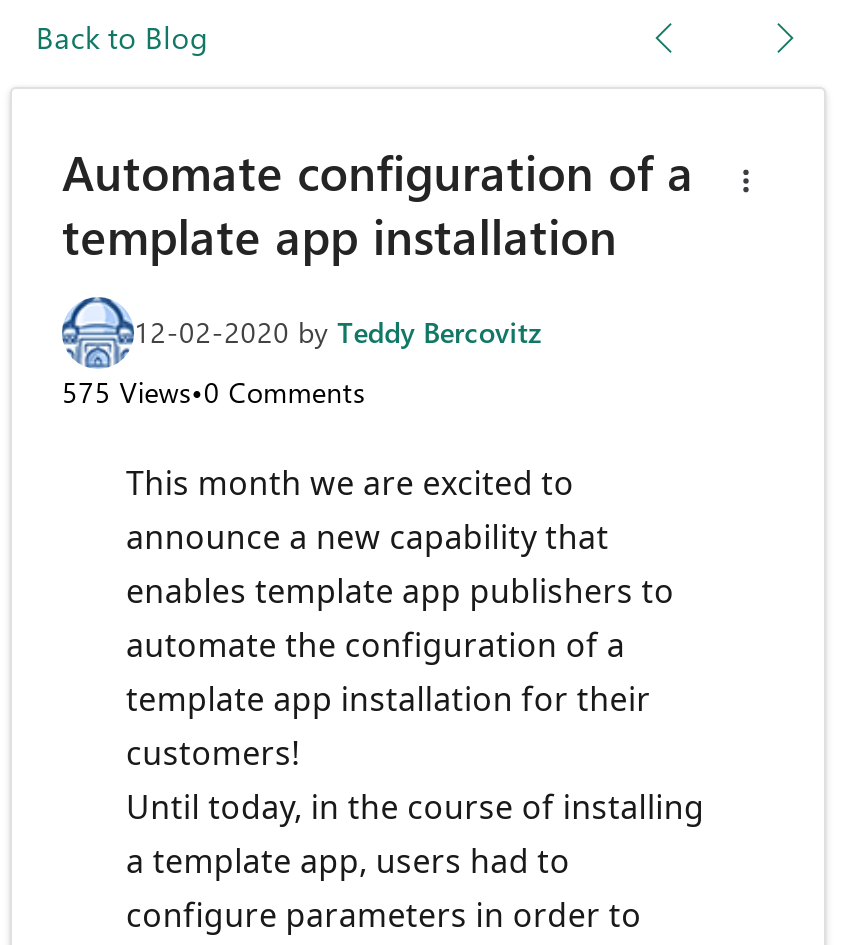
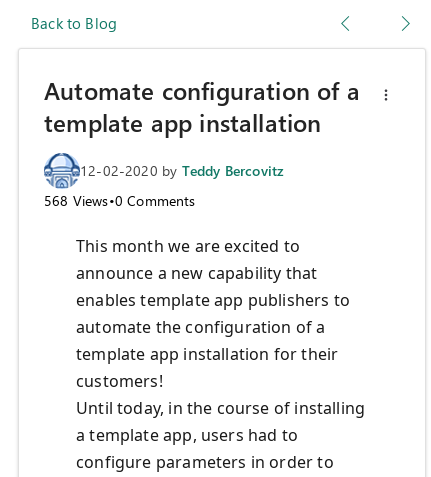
[62,374,365,412] 575 Views•0 Comments -> [44,191,196,210] 568 Views•0 Comments

